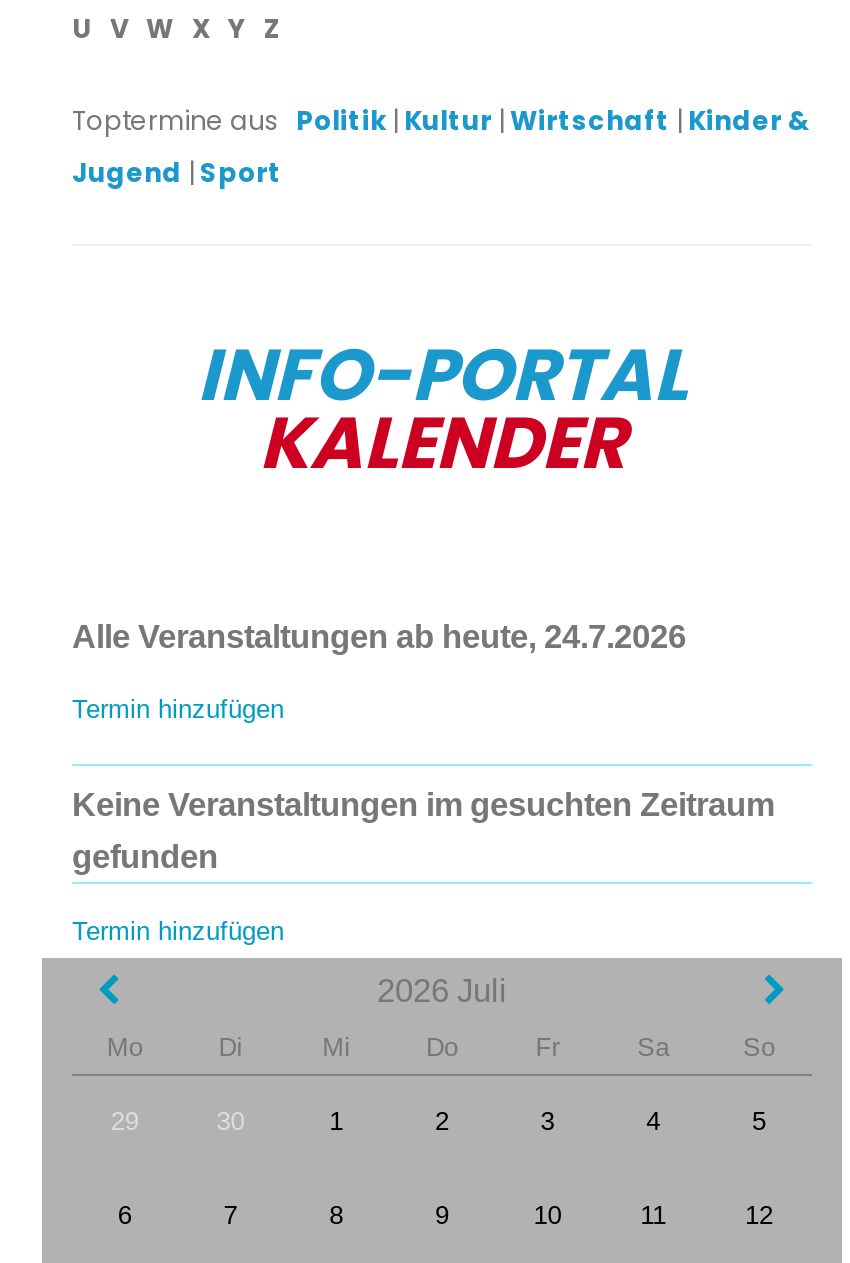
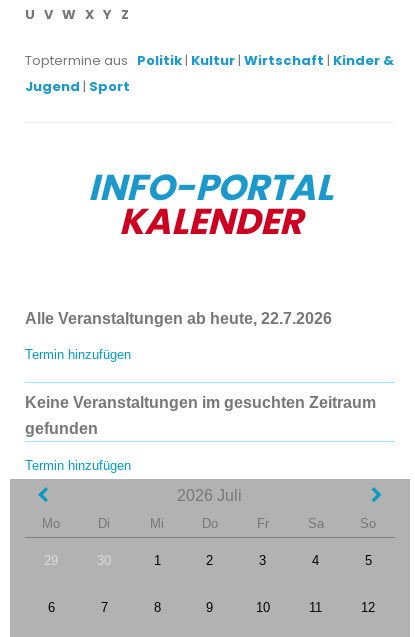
[72,617,686,653] Alle Veranstaltungen ab heute, 24.7.2026 -> [25,308,332,326] Alle Veranstaltungen ab heute, 22.7.2026

